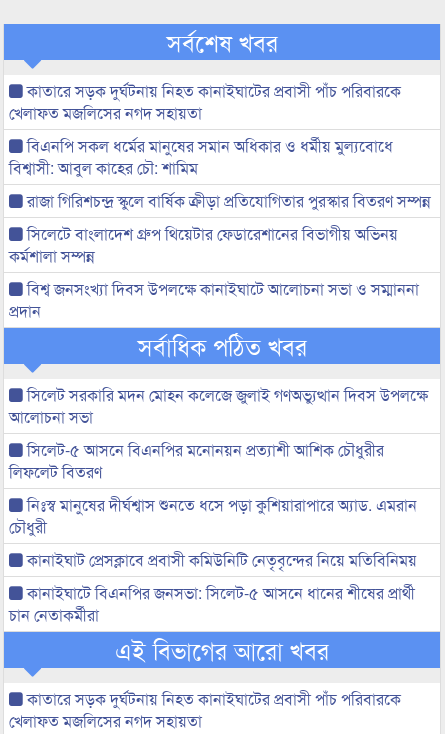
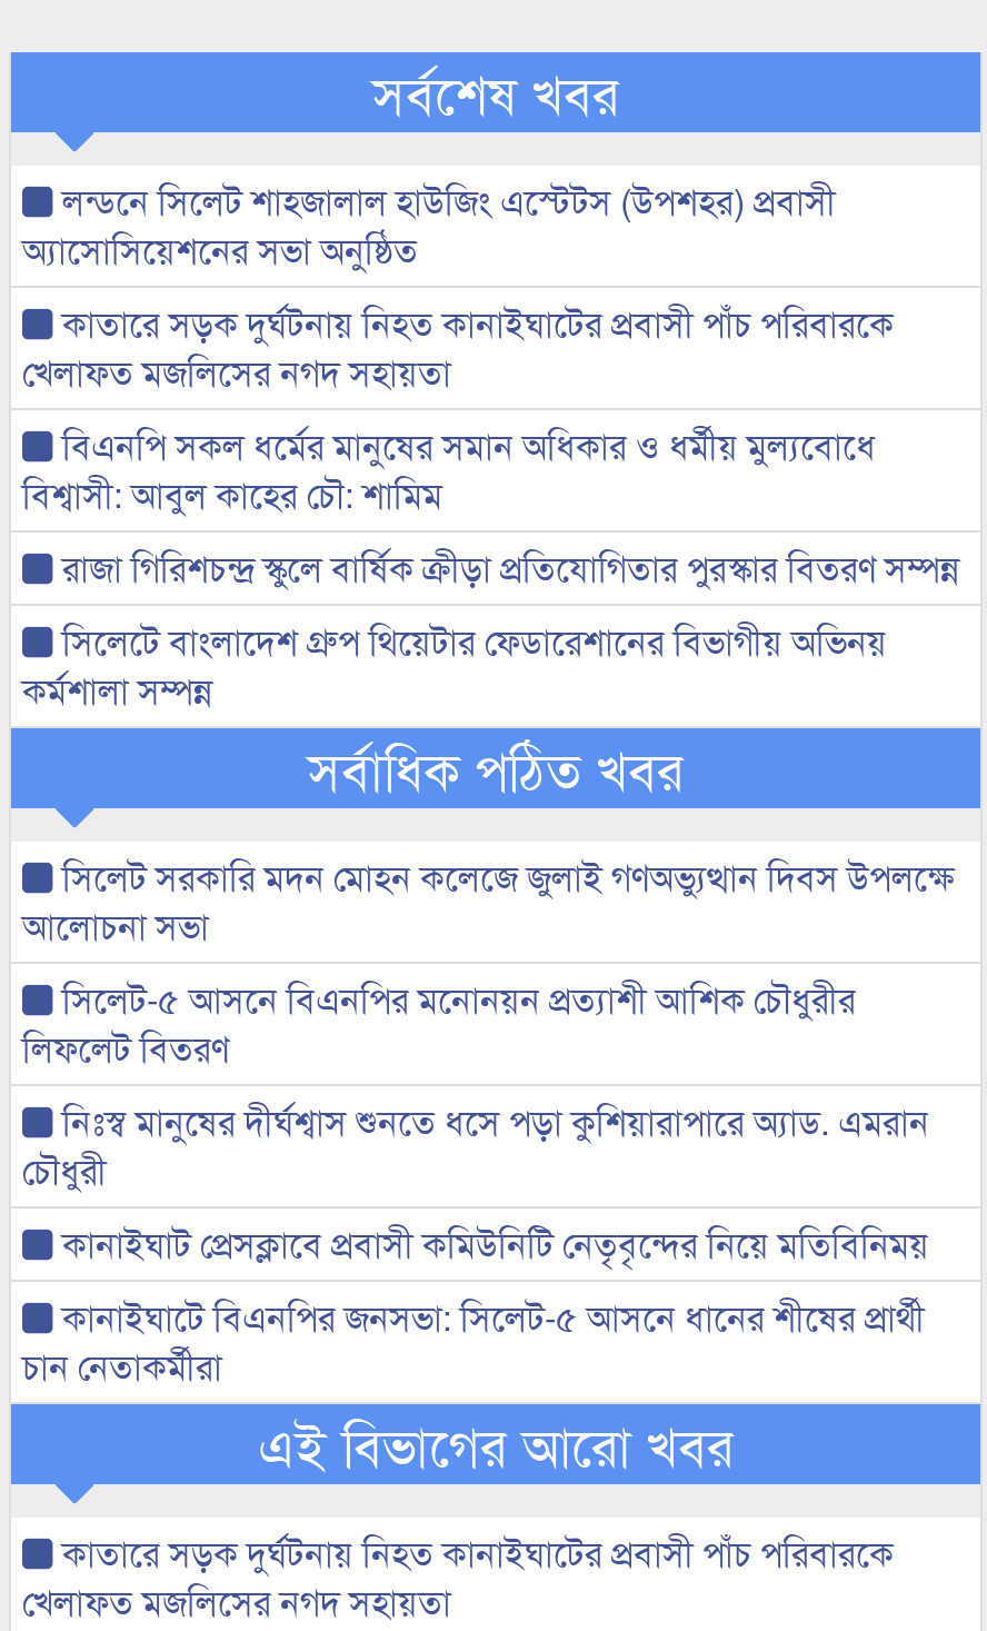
none -> [22,175,836,275] লন্ডনে সিলেট শাহজালাল হাউজিং এস্টেটস (উপশহর) প্রবাসী | অ্যাসোসিয়েশনের সভা অনুষ্ঠিত
moved [9,79,431,267] -> [22,297,960,715]: কাতারে সড়ক দুর্ঘটনায় নিহত কানাইঘাটের প্রবাসী পাঁচ পরিবারকে | খেলাফত মজলিসের নগদ সহায়তা | বিএনপি সকল ধর্মের মানুষের সমান অধিকার ও ধর্মীয় মুল্যবোধে | বিশ্বাসী: আবুল কাহের চৌ: শামিম | রাজা গিরিশচন্দ্র স্কুলে বার্ষিক ক্রীড়া প্রতিযোগিতার পুরস্কার বিতরণ সম্পন্ন | সিলেটে বাংলাদেশ গ্রুপ থিয়েটার ফেডারেশানের বিভাগীয় অভিনয় | কর্মশালা সম্পন্ন
[9,277,419,322] বিশ্ব জনসংখ্যা দিবস উপলক্ষে কানাইঘাটে আলোচনা সভা ও সম্মাননা | প্রদান -> none

